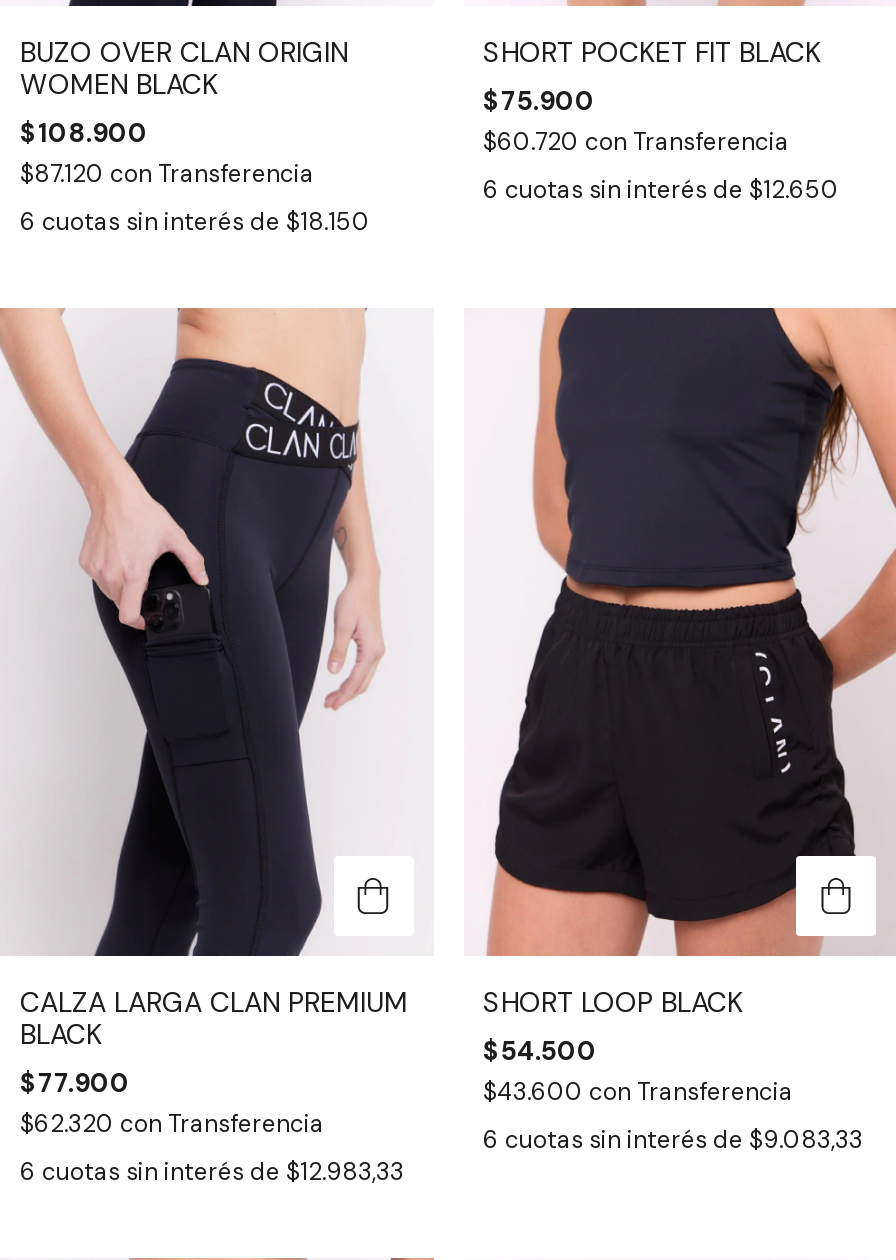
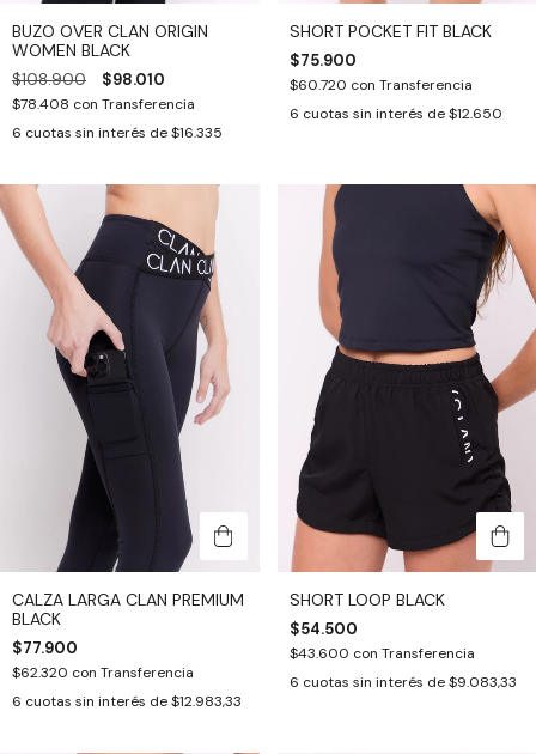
[20,157,314,189] $87.120 con Transferencia -> [12,69,195,113] $98.010 | $78.408 con Transferencia
[20,205,370,237] 6 cuotas sin interés de $18.150 -> [12,123,223,142] 6 cuotas sin interés de $16.335

